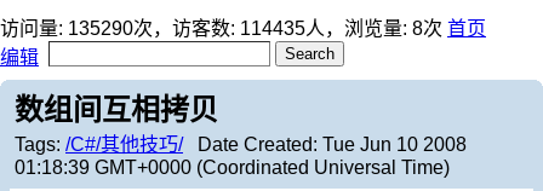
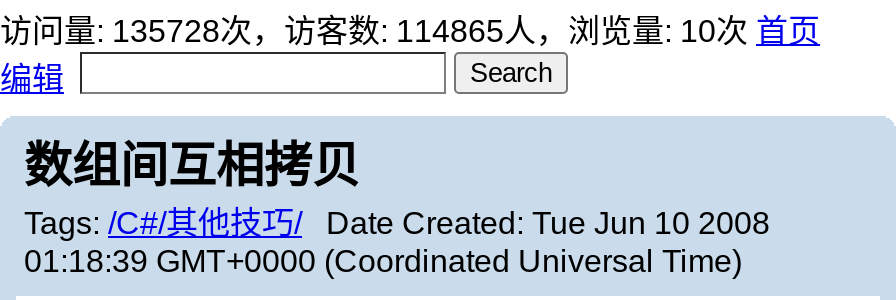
[0,18,486,39] 访问量: 135290次，访客数: 114435人，浏览量: 8次首页 -> [0,14,820,48] 访问量: 135728次，访客数: 114865人，浏览量: 10次首页

